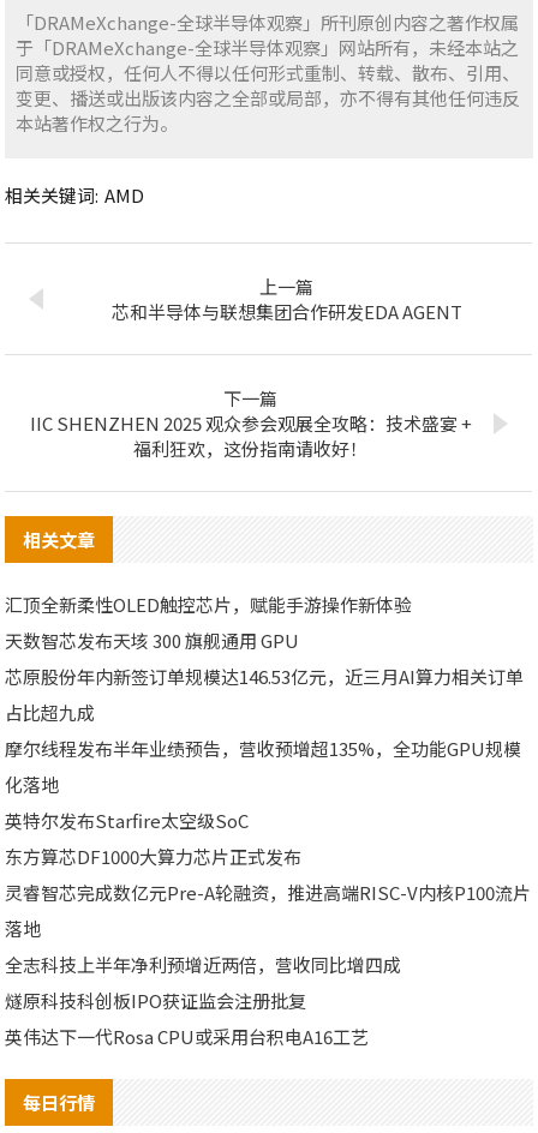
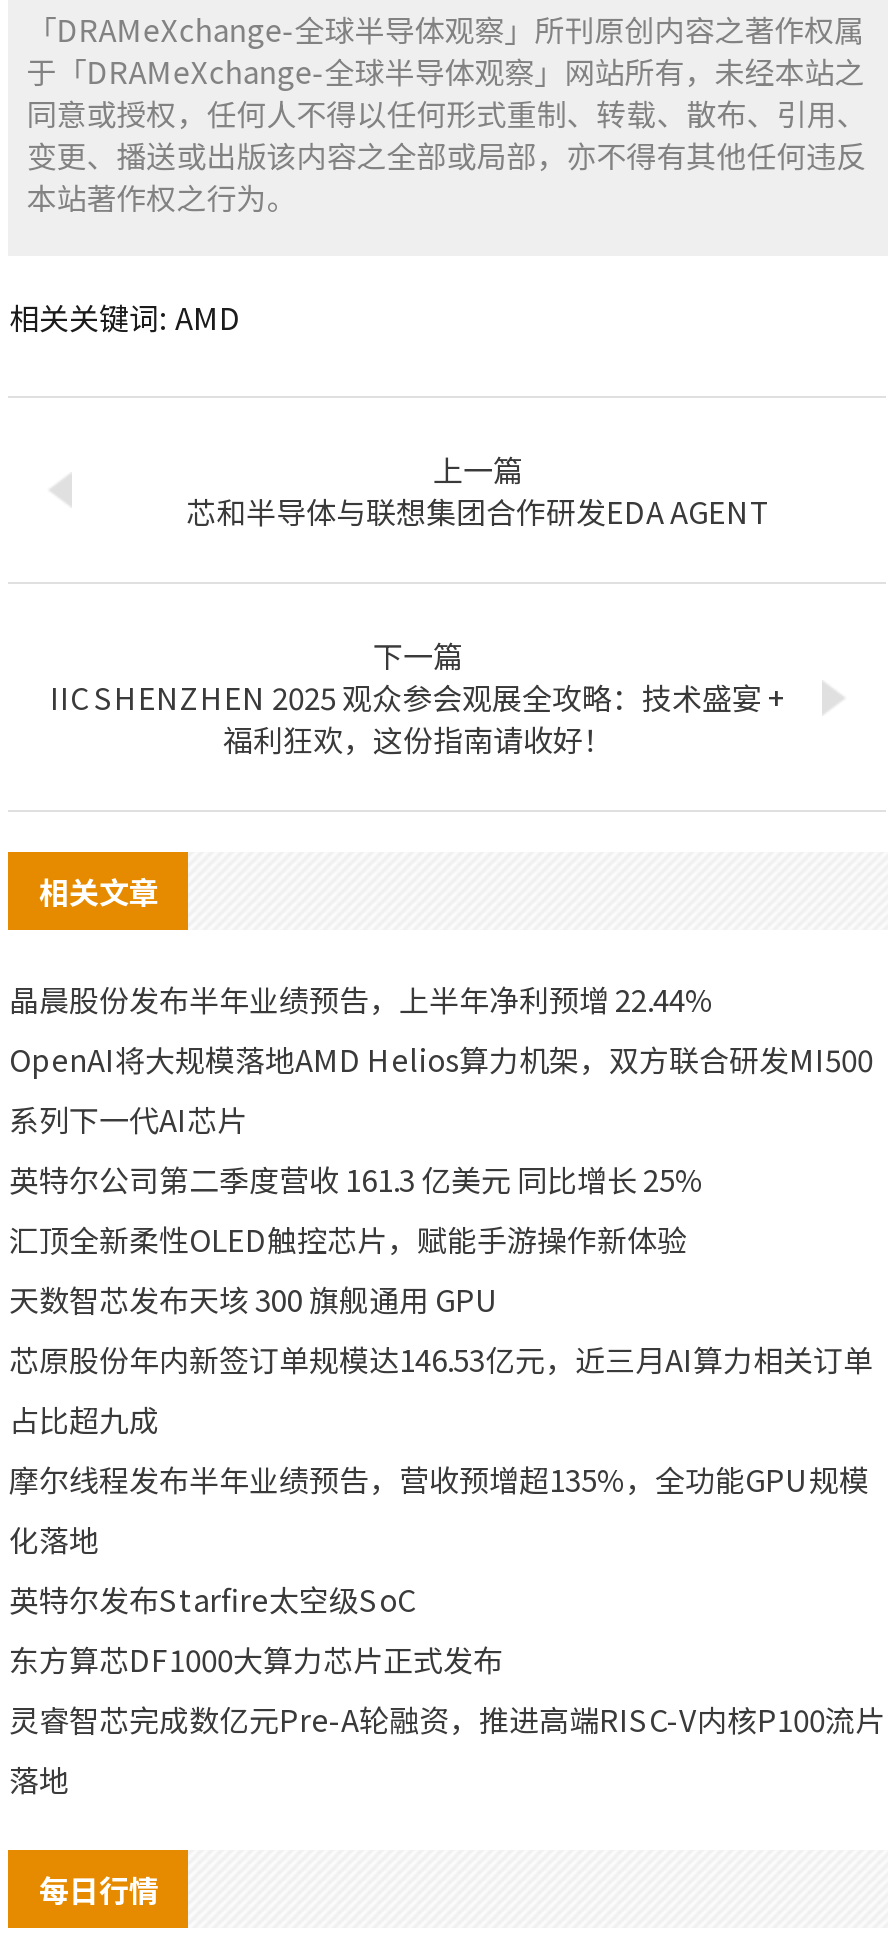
none -> [9,978,873,1200] 晶晨股份发布半年业绩预告，上半年净利预增 22.44% | OpenAI将大规模落地AMD Helios算力机架，双方联合研发MI500 | 系列下一代AI芯片 | 英特尔公司第二季度营收 161.3 亿美元 同比增长 25%
moved [5,592,531,941] -> [9,1218,885,1800]: 汇顶全新柔性OLED触控芯片，赋能手游操作新体验 | 天数智芯发布天垓 300 旗舰通用 GPU | 芯原股份年内新签订单规模达146.53亿元，近三月AI算力相关订单 | ... | 灵睿智芯完成数亿元Pre-A轮融资，推进高端RISC-V内核P100流片 | 落地
[5,952,402,1049] 全志科技上半年净利预增近两倍，营收同比增四成 | 燧原科技科创板IPO获证监会注册批复 | 英伟达下一代Rosa CPU或采用台积电A16工艺 -> none

